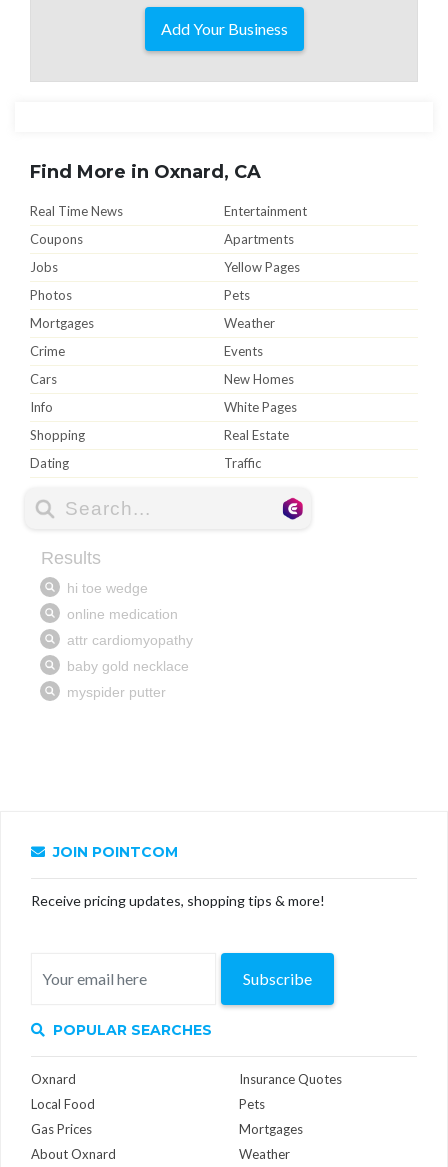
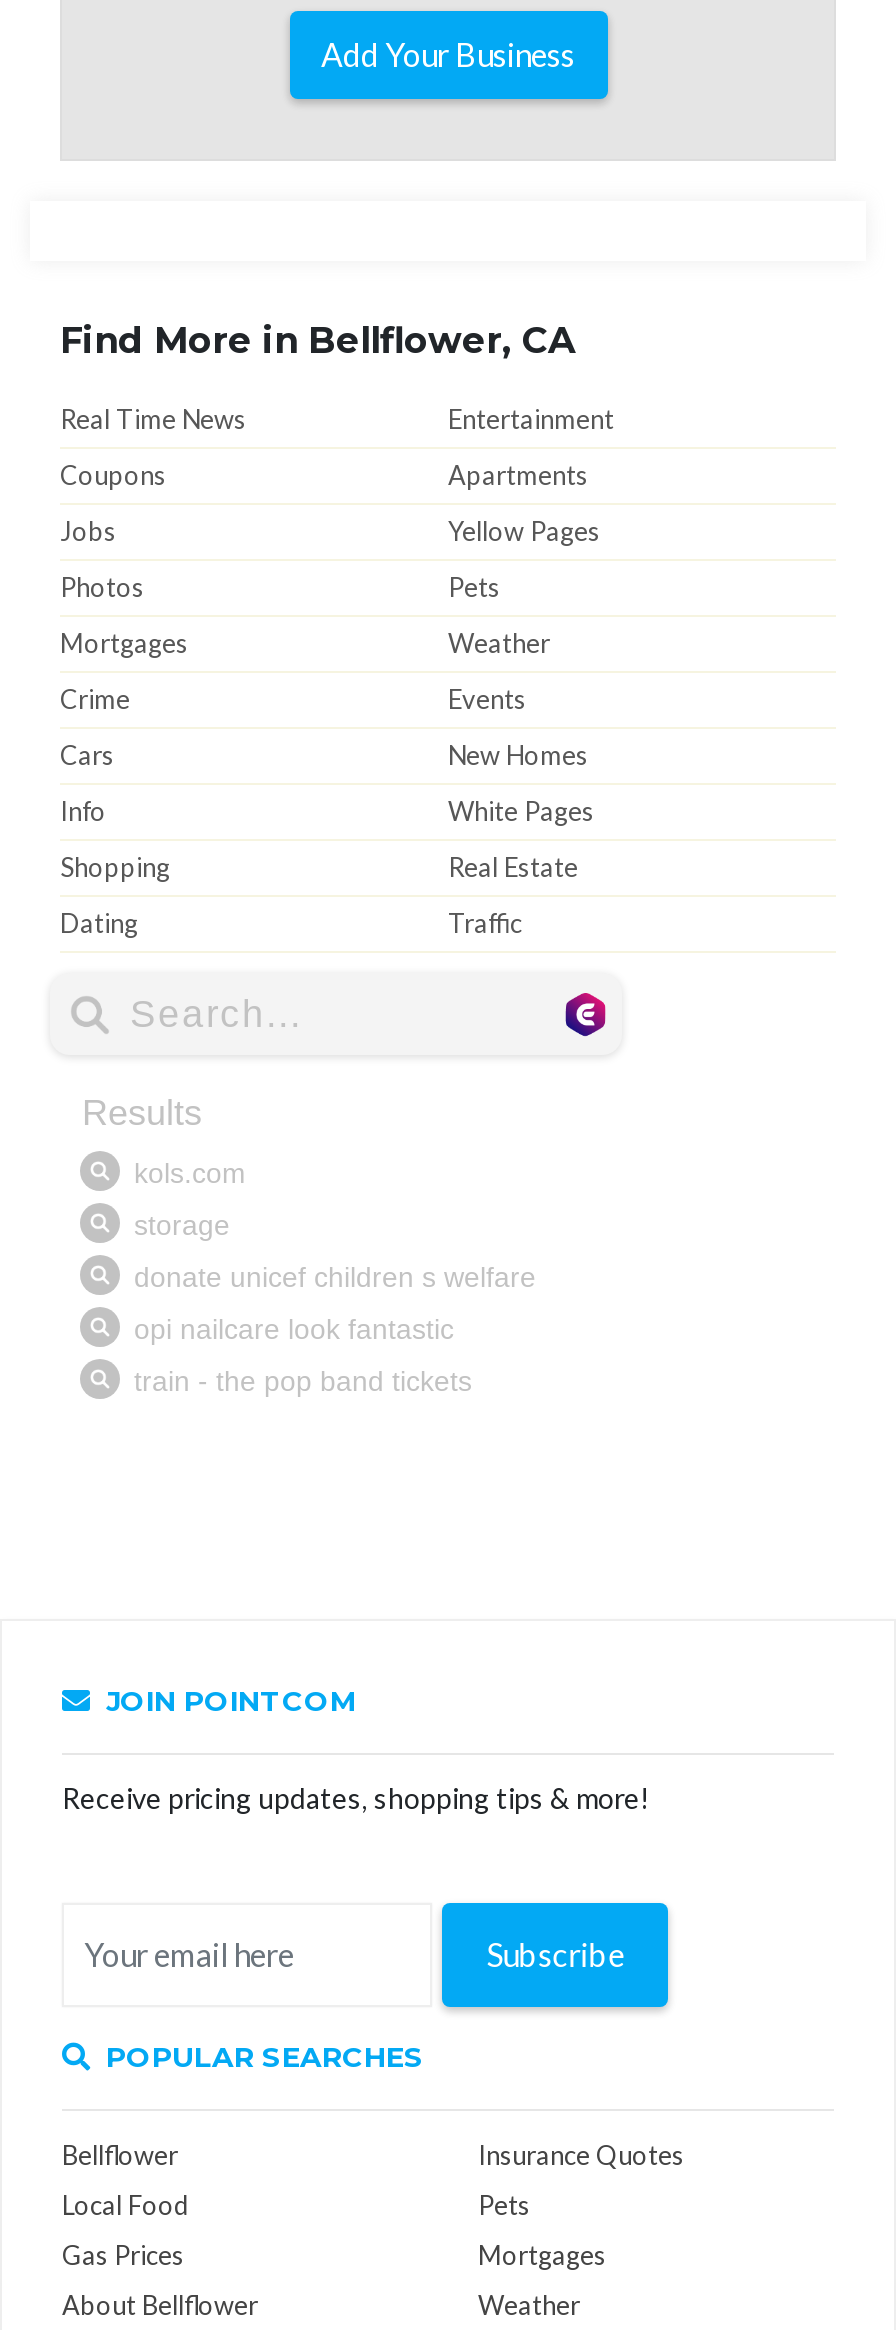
[30,161,261,183] Find More in Oxnard, CA -> [60,318,576,362] Find More in Bellflower, CA
[31,1071,76,1087] Oxnard -> [62,2138,178,2170] Bellflower
[31,1146,116,1162] About Oxnard -> [62,2288,258,2320] About Bellflower

